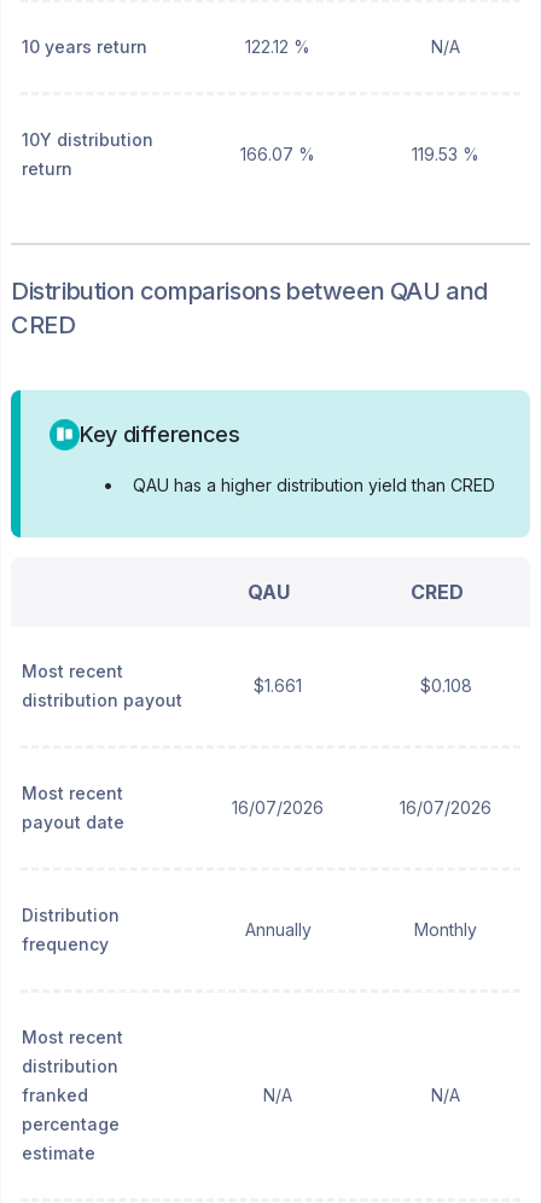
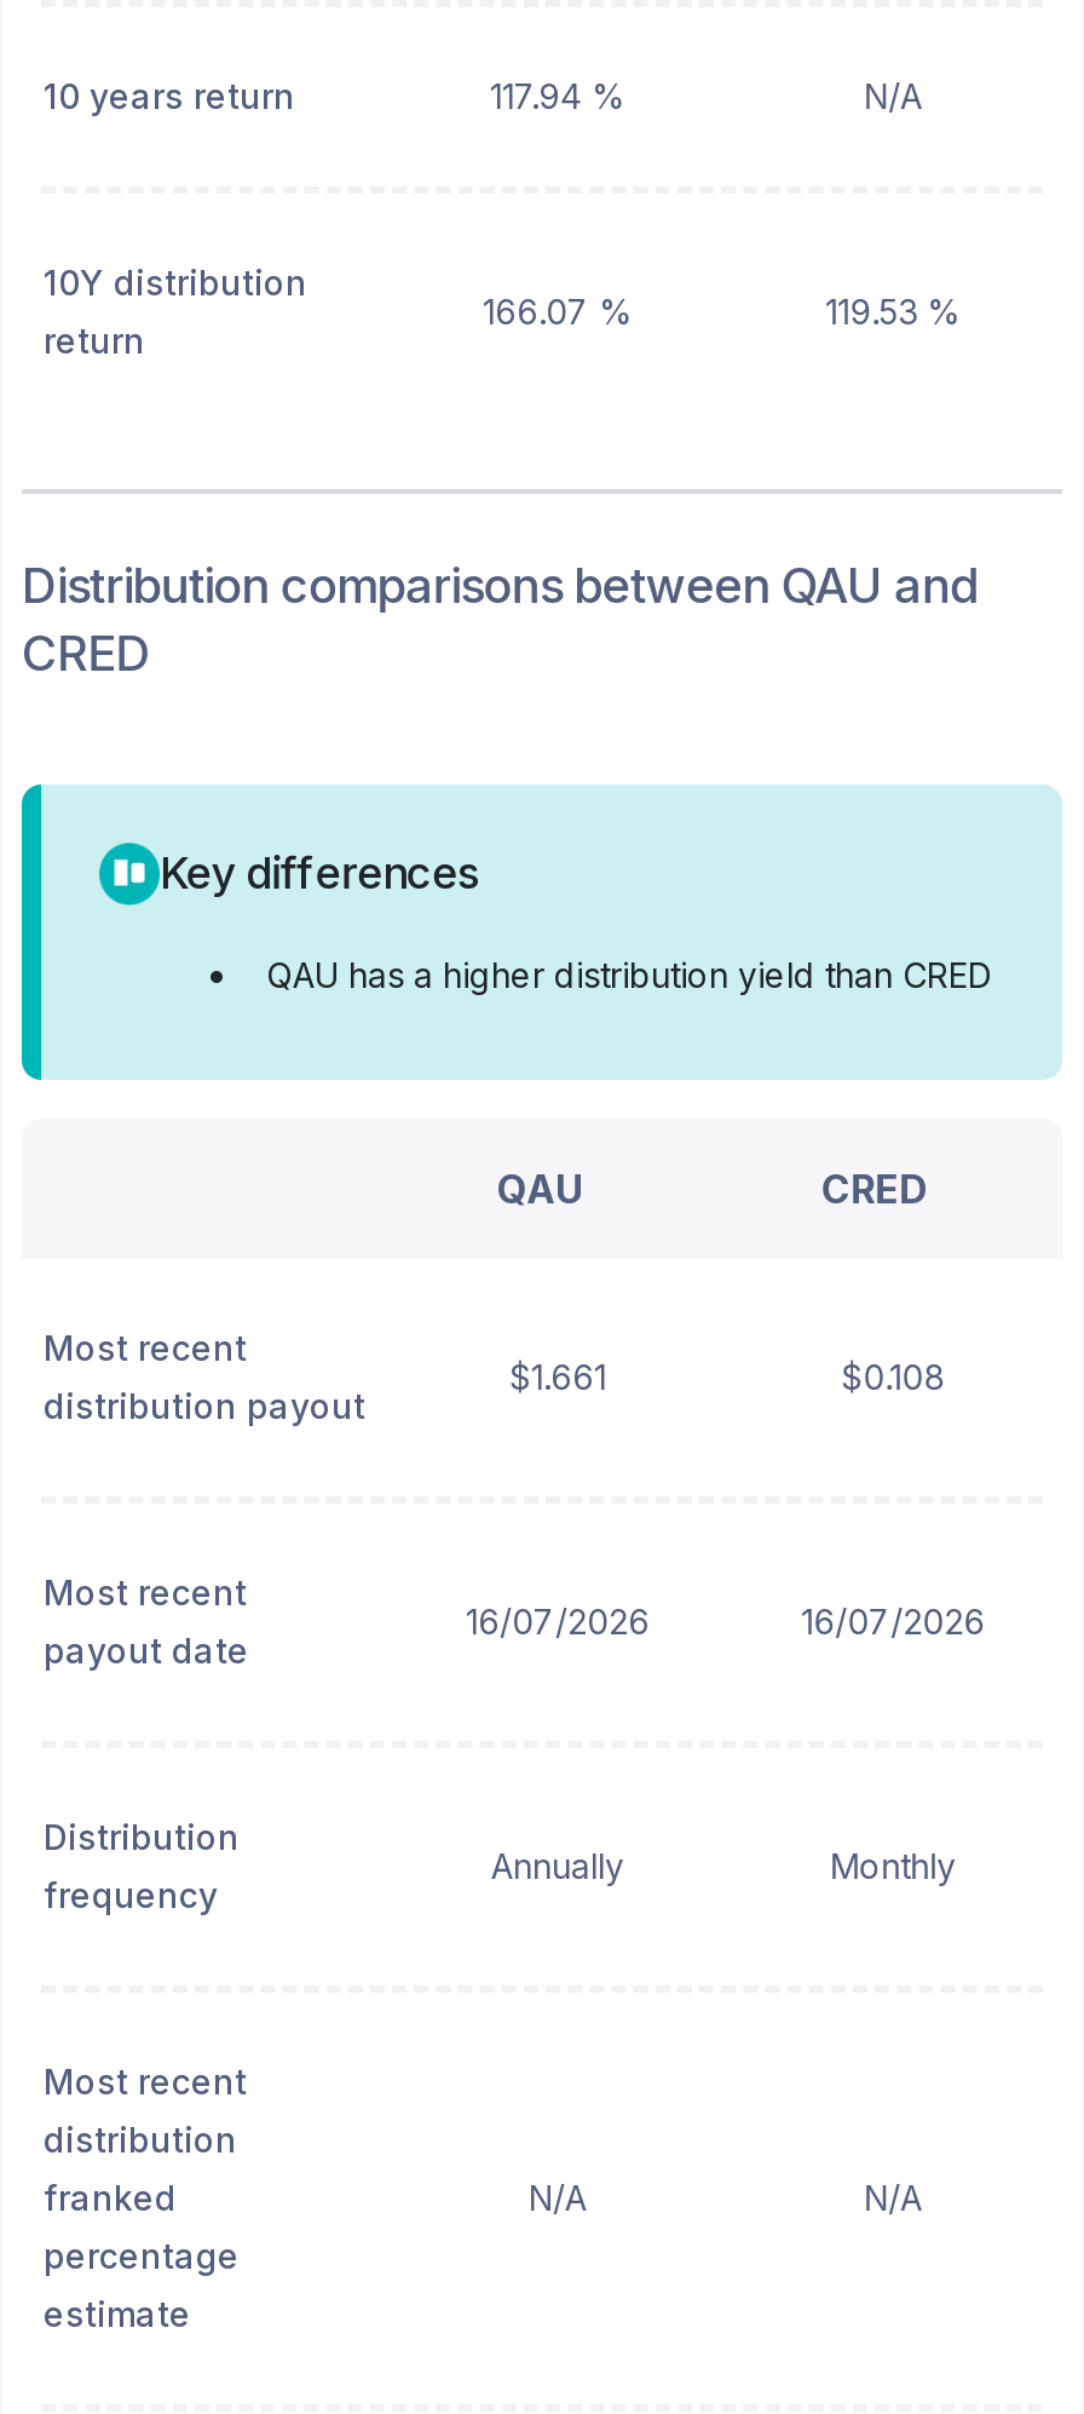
[246,36,311,57] 122.12 % -> [490,75,625,116] 117.94 %

